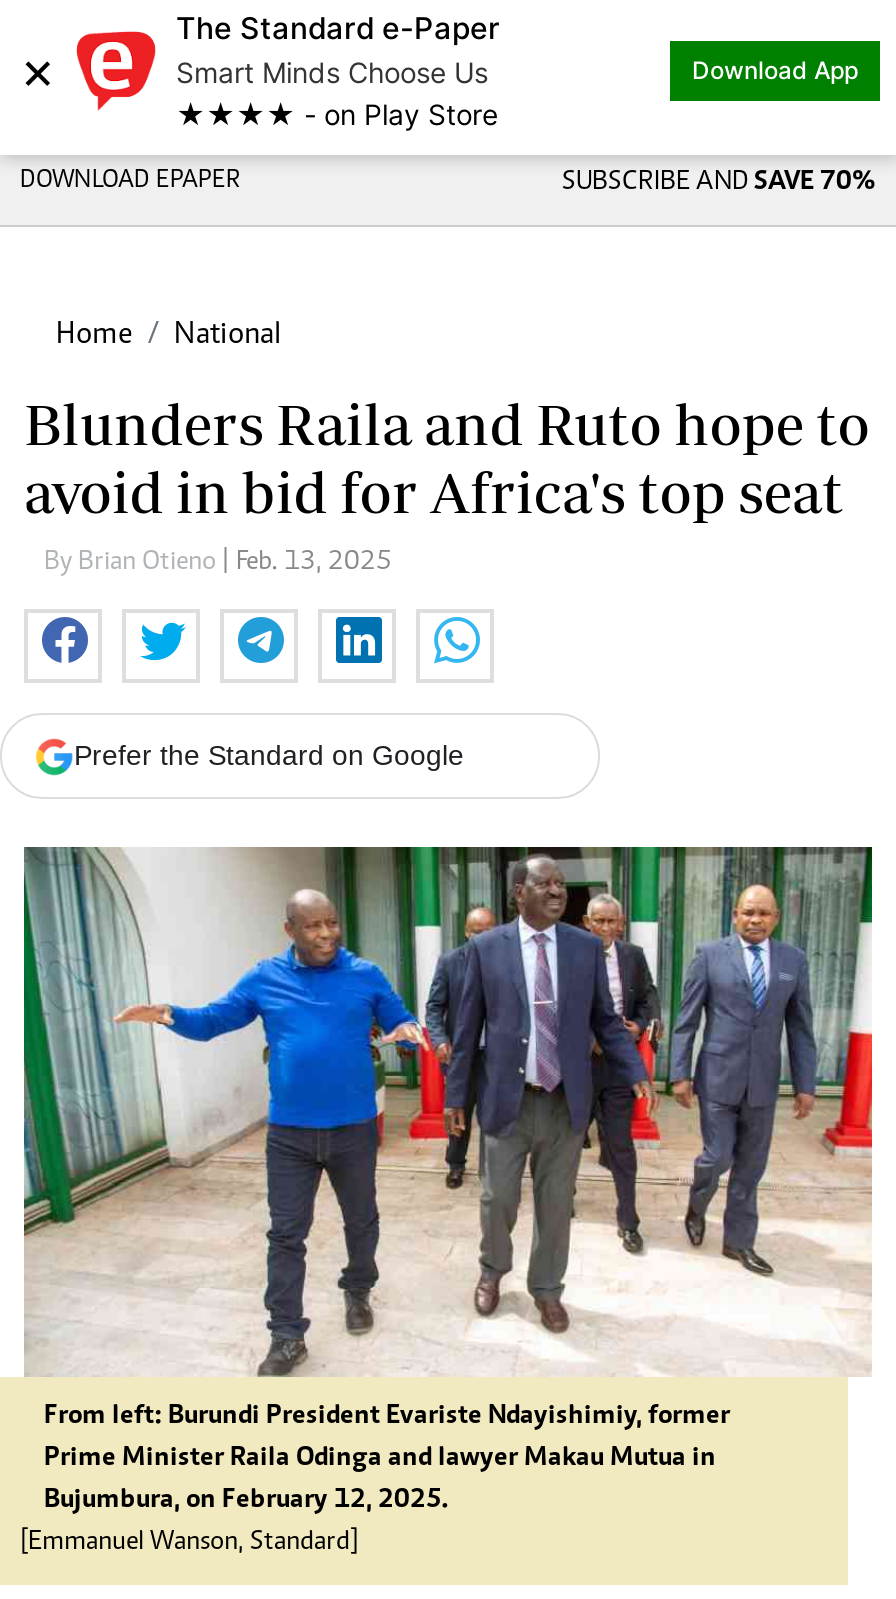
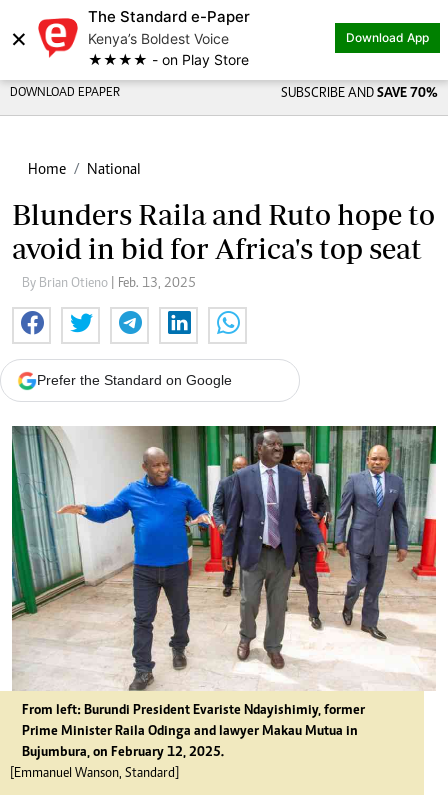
[176,55,488,89] Smart Minds Choose Us -> [88,30,229,47] Kenya’s Boldest Voice

